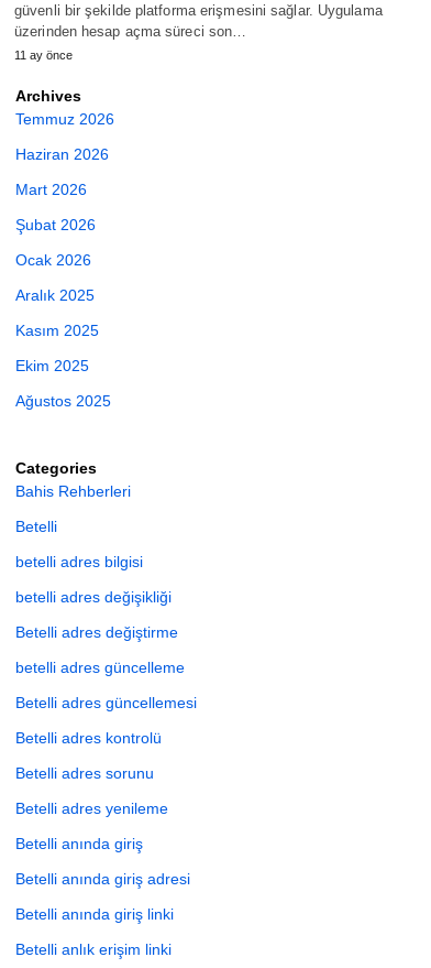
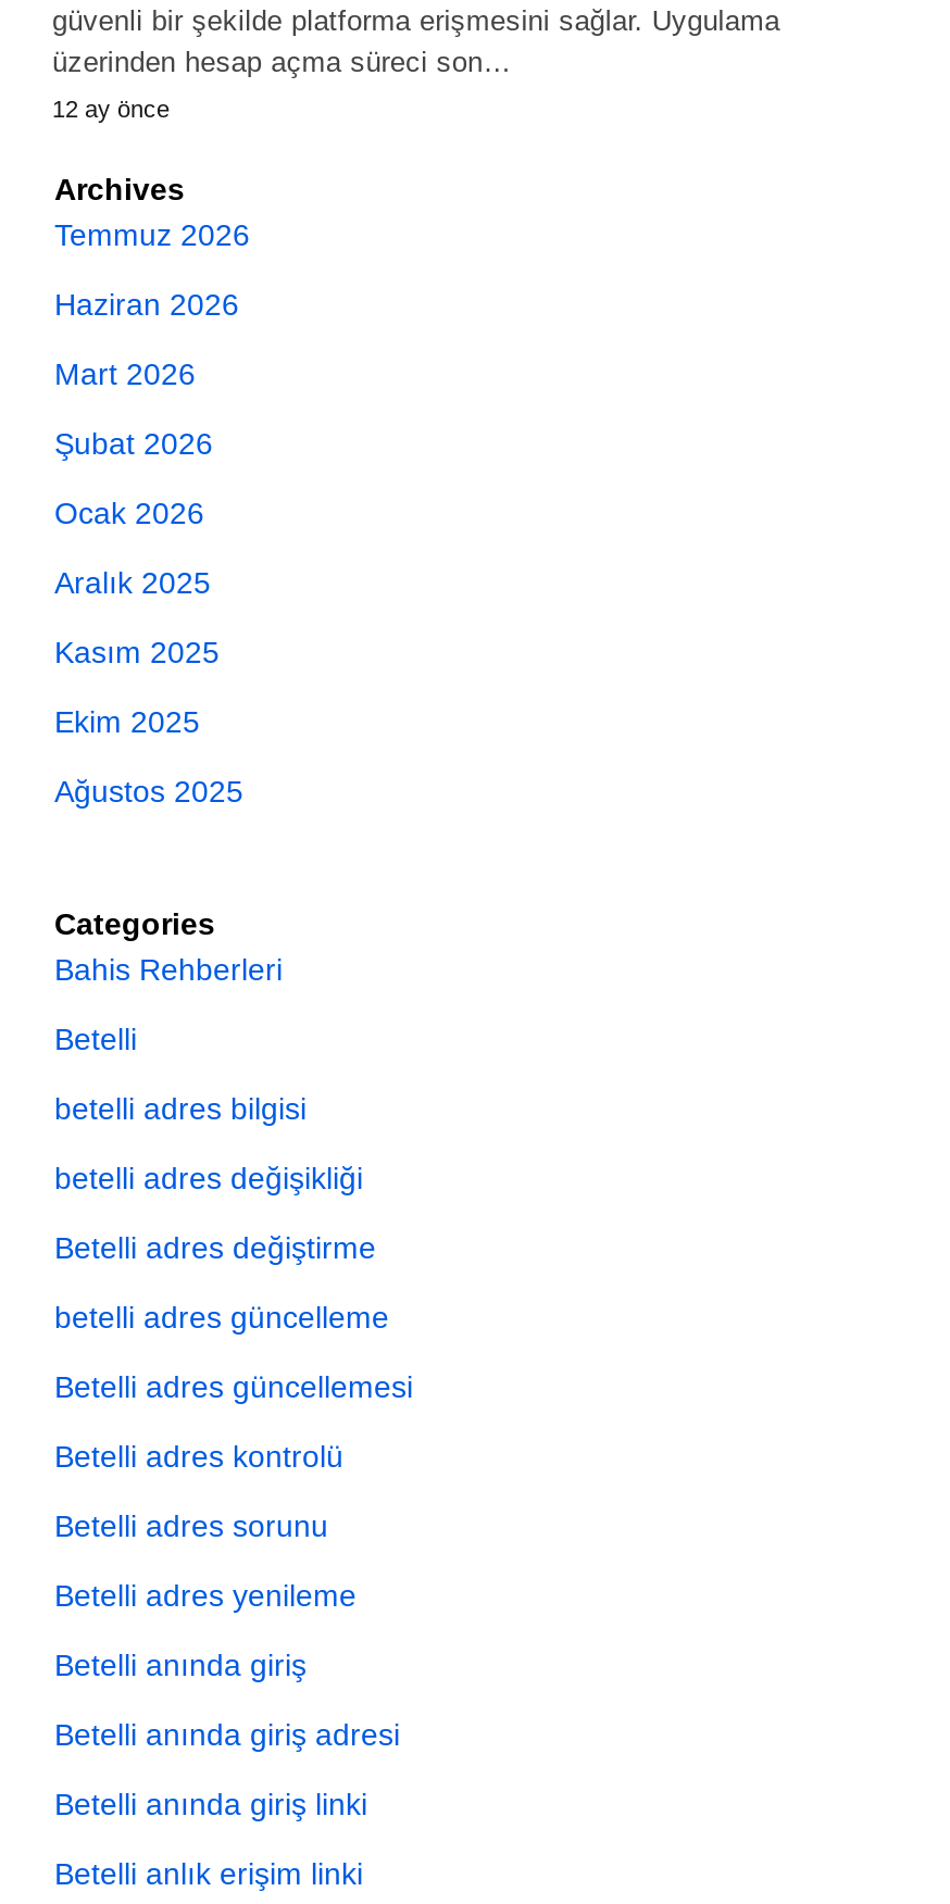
[14,48,73,62] 11 ay önce -> [52,96,170,122] 12 ay önce

